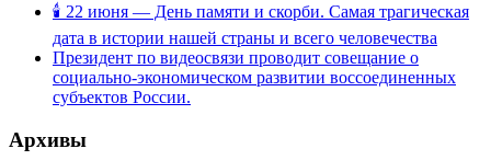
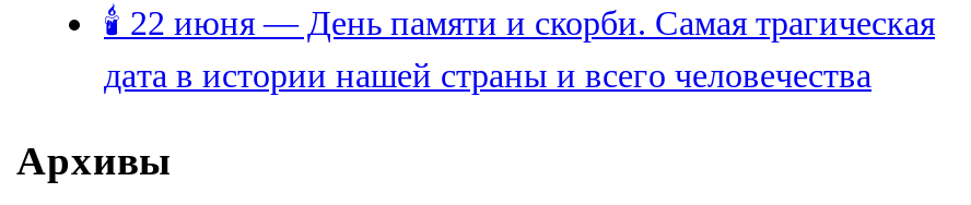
[53,48,456,106] Президент по видеосвязи проводит совещание о | социально-экономическом развитии воссоединенных | субъектов России. -> none

